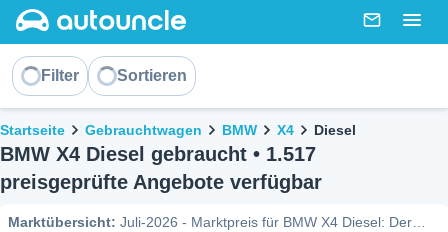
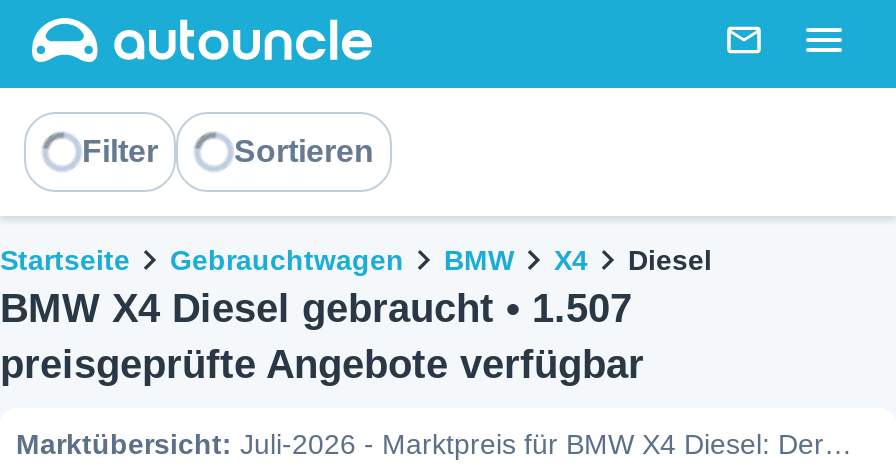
[0,143,316,165] BMW X4 Diesel gebraucht • 1.517 -> [0,286,632,330] BMW X4 Diesel gebraucht • 1.507

